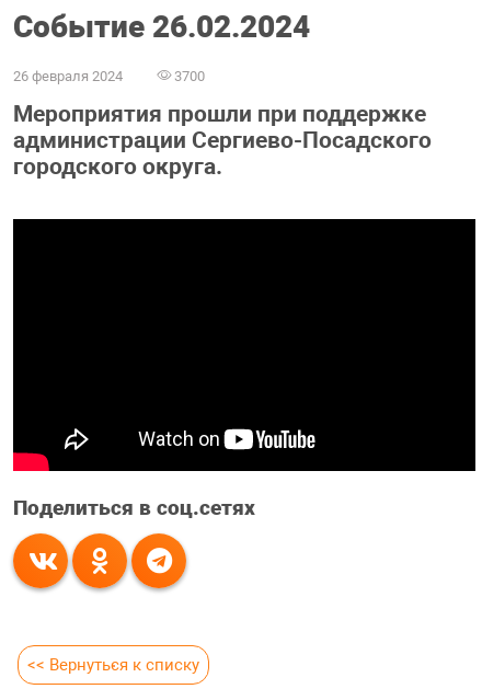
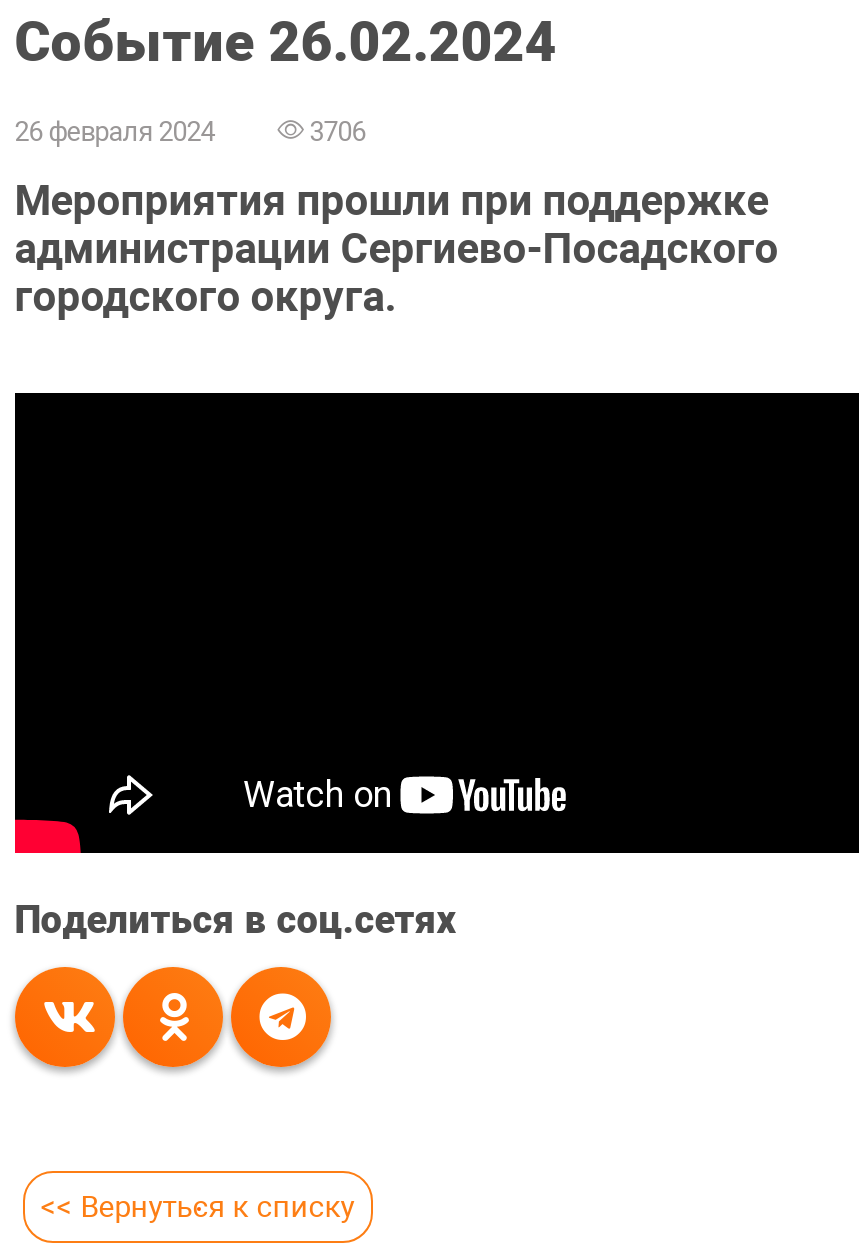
[171,68,205,84] 3700 -> [303,116,365,146] 3706

